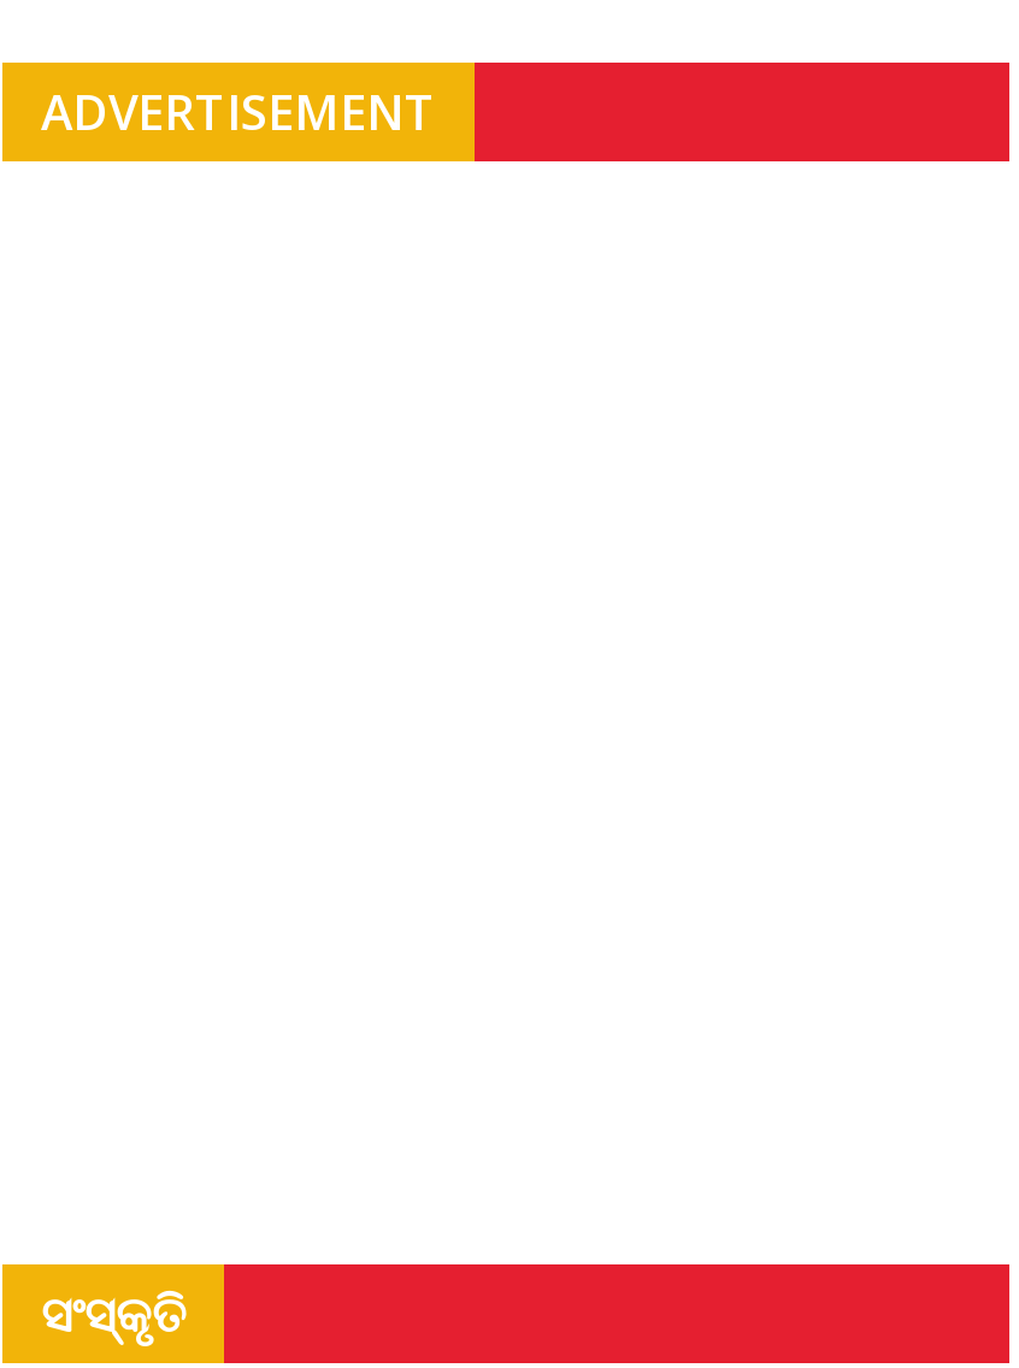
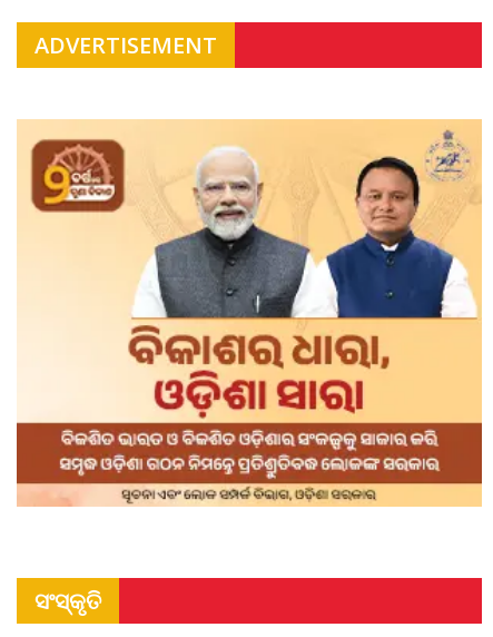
none -> [16,118,483,508] [image]

